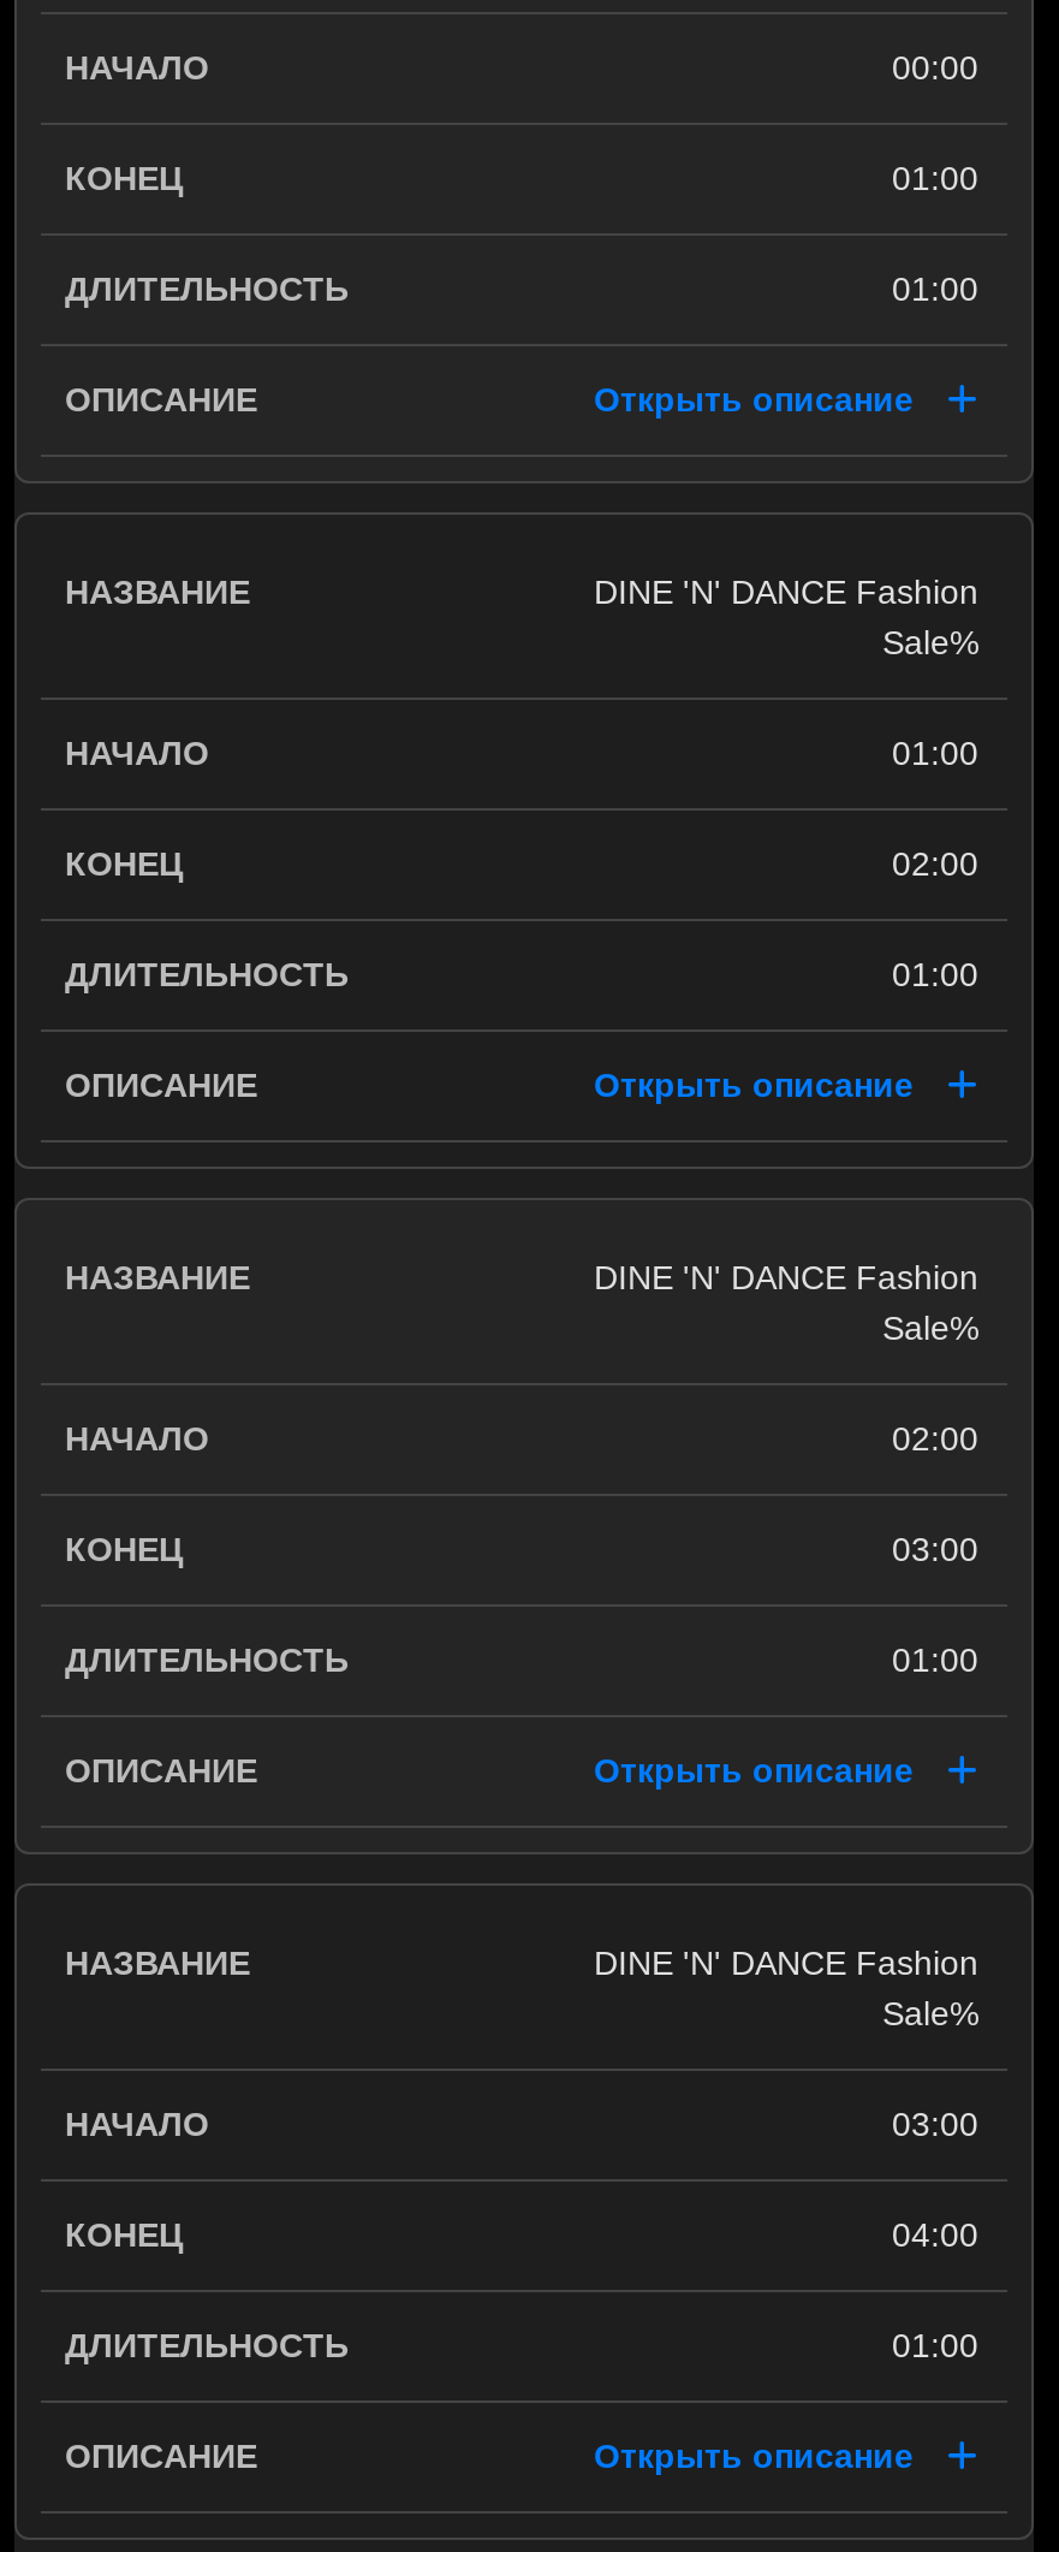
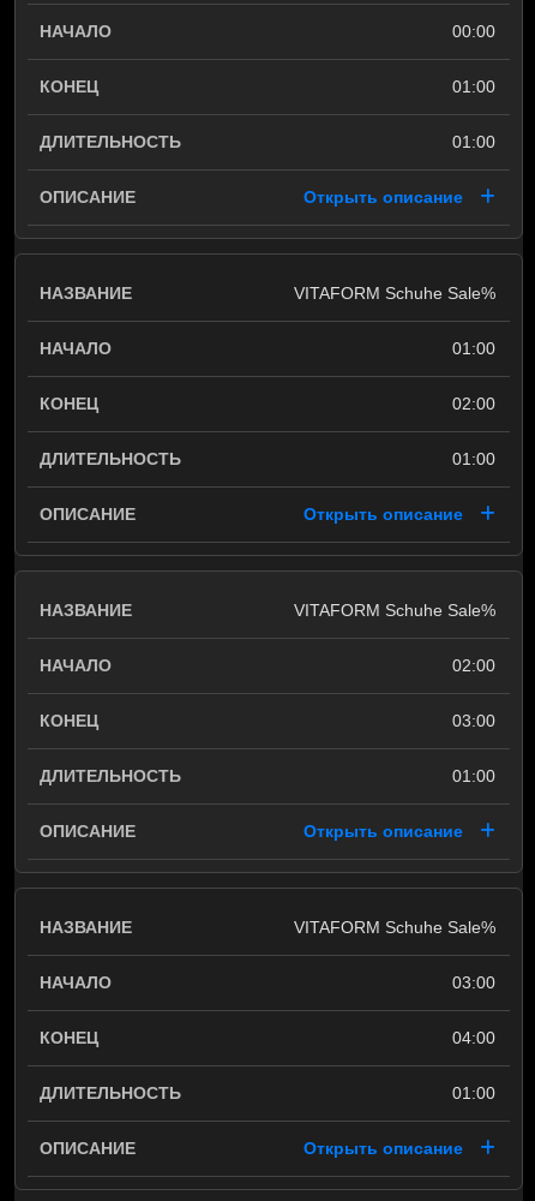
[594,572,978,661] DINE 'N' DANCE Fashion | Sale% -> [294,283,495,303] VITAFORM Schuhe Sale%
[594,1258,978,1347] DINE 'N' DANCE Fashion | Sale% -> [294,600,495,620] VITAFORM Schuhe Sale%
[594,1943,978,2032] DINE 'N' DANCE Fashion | Sale% -> [294,918,495,937] VITAFORM Schuhe Sale%

